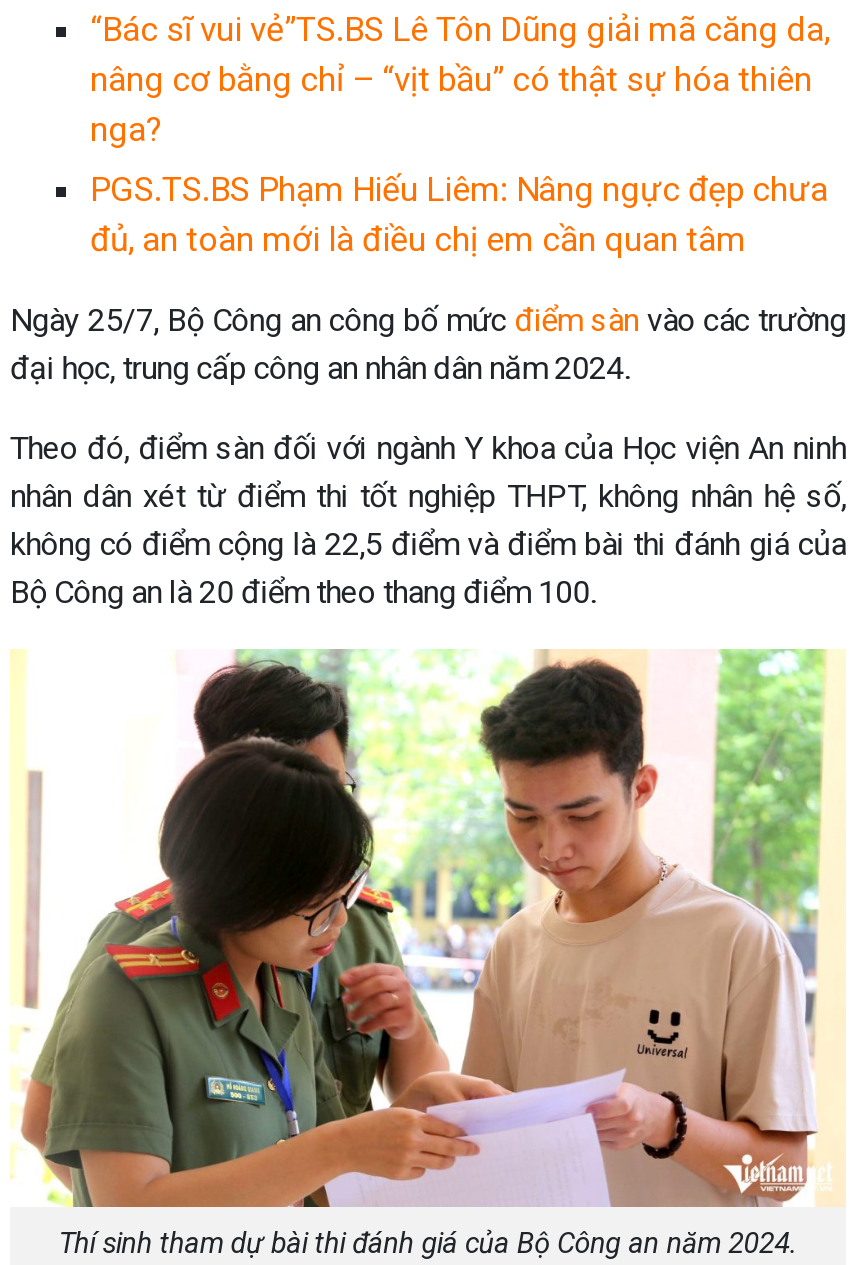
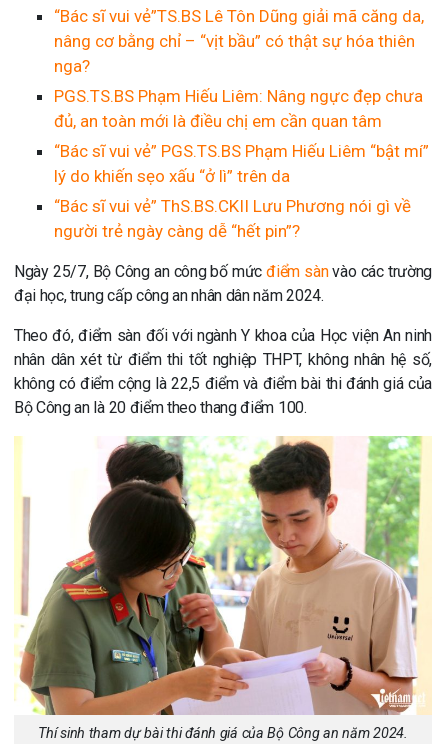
none -> [54,141,429,241] “Bác sĩ vui vẻ” PGS.TS.BS Phạm Hiếu Liêm “bật mí” | lý do khiến sẹo xấu “ở lì” trên da | “Bác sĩ vui vẻ” ThS.BS.CKII Lưu Phương nói gì về | người trẻ ngày càng dễ “hết pin”?

